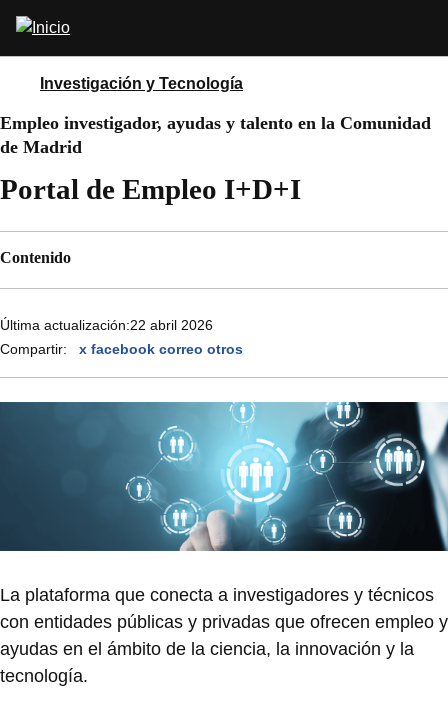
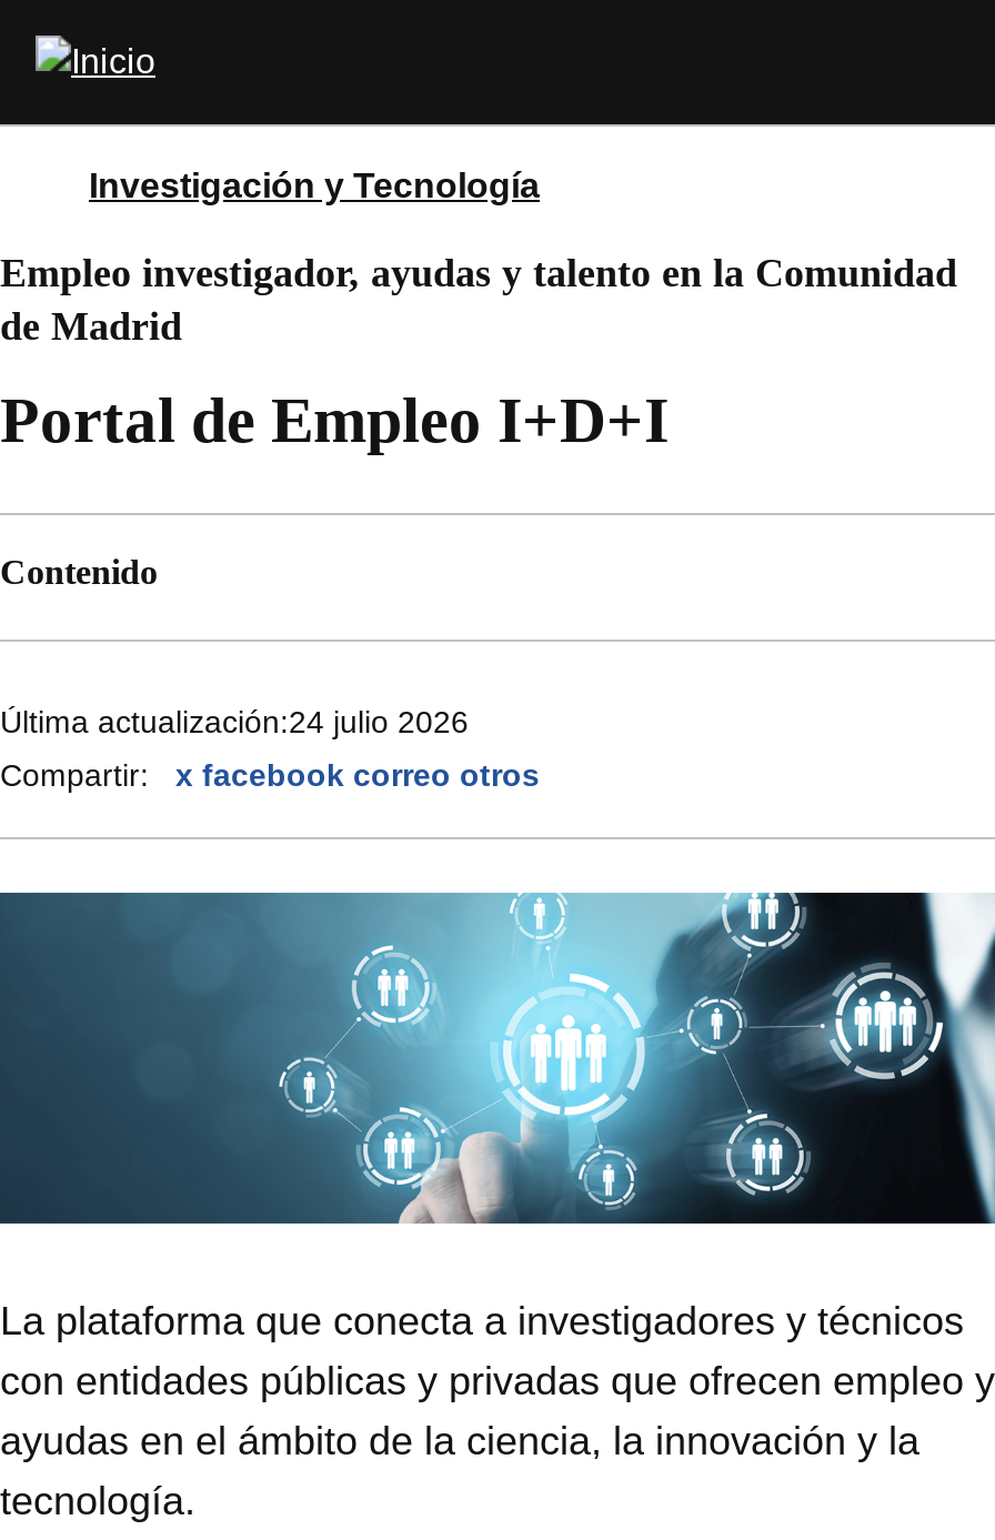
[0,317,213,333] Última actualización:22 abril 2026 -> [0,704,469,739] Última actualización:24 julio 2026

